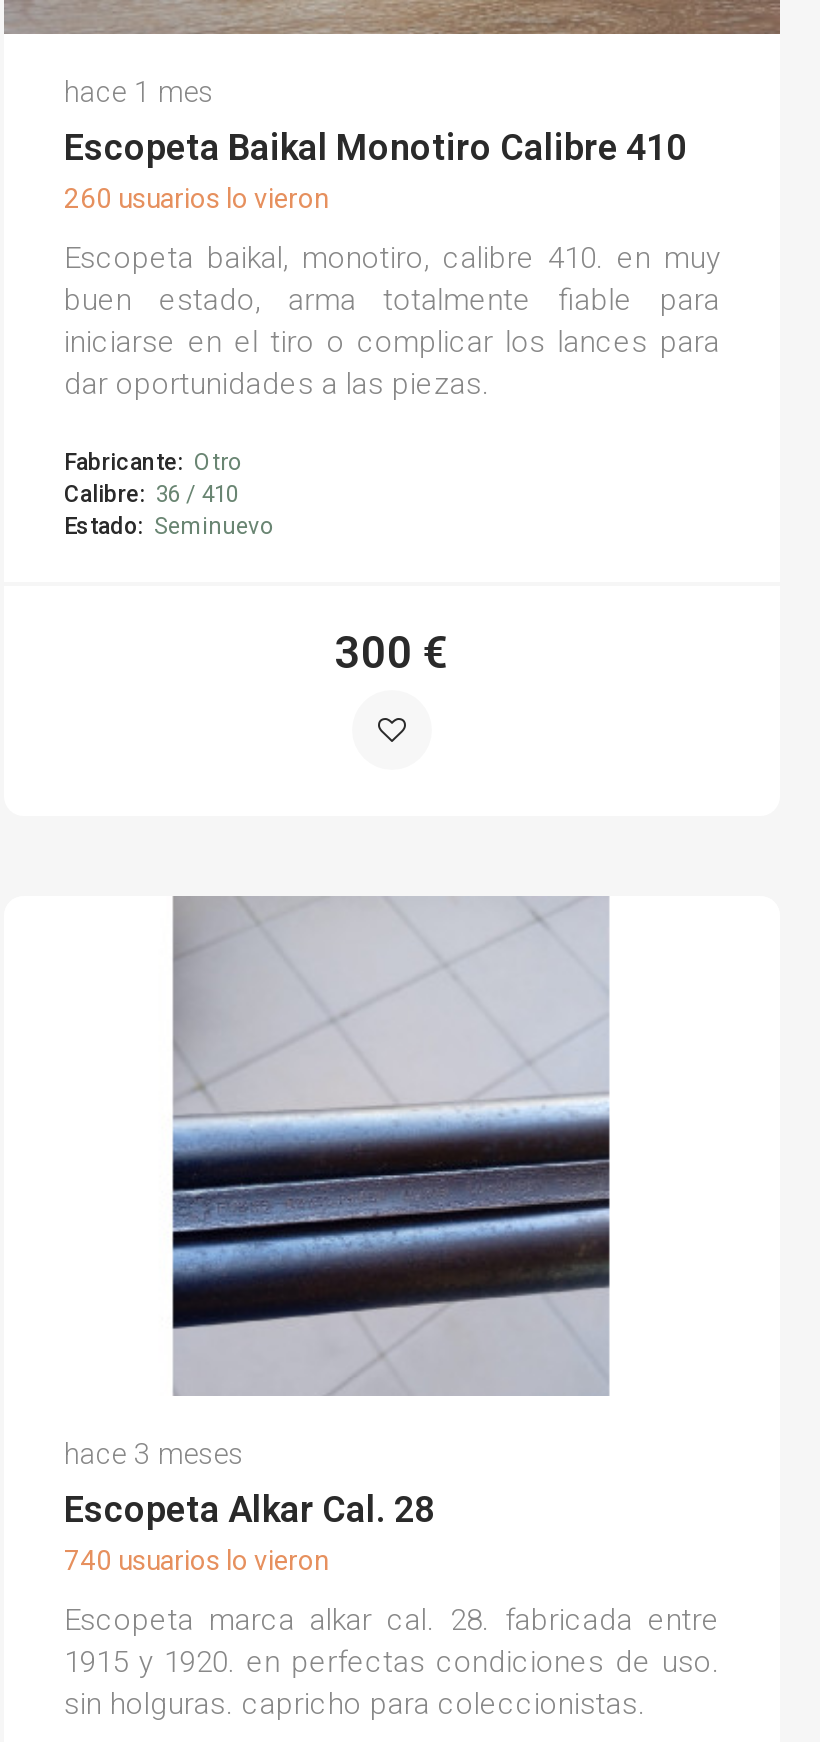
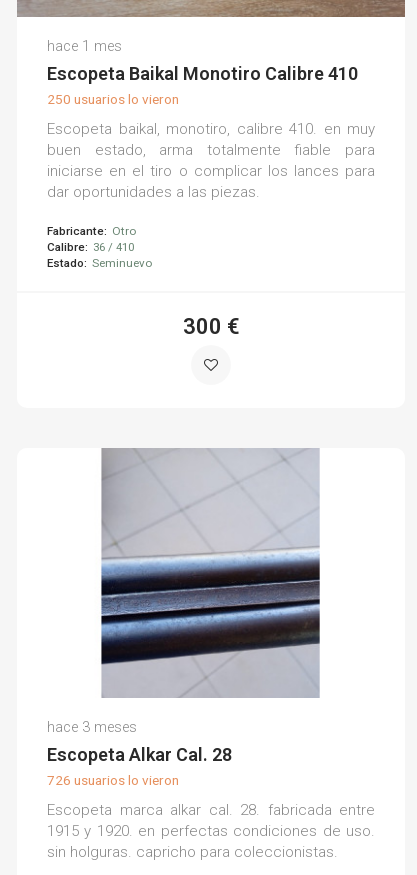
[64,182,328,214] 260 usuarios lo vieron -> [47,91,179,107] 250 usuarios lo vieron
[64,1544,328,1576] 740 usuarios lo vieron -> [47,772,179,788] 726 usuarios lo vieron

